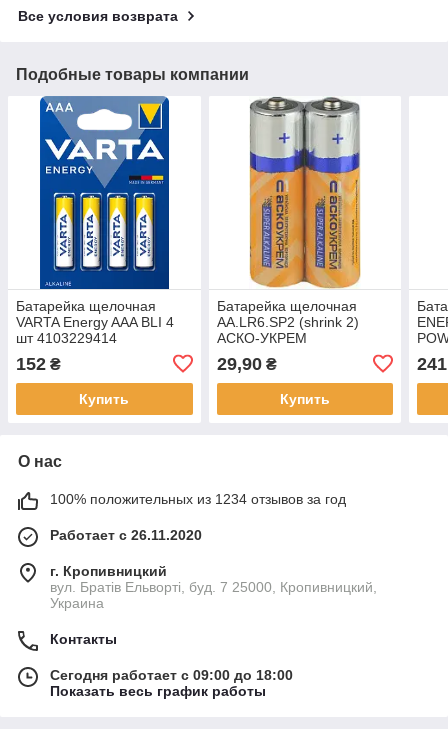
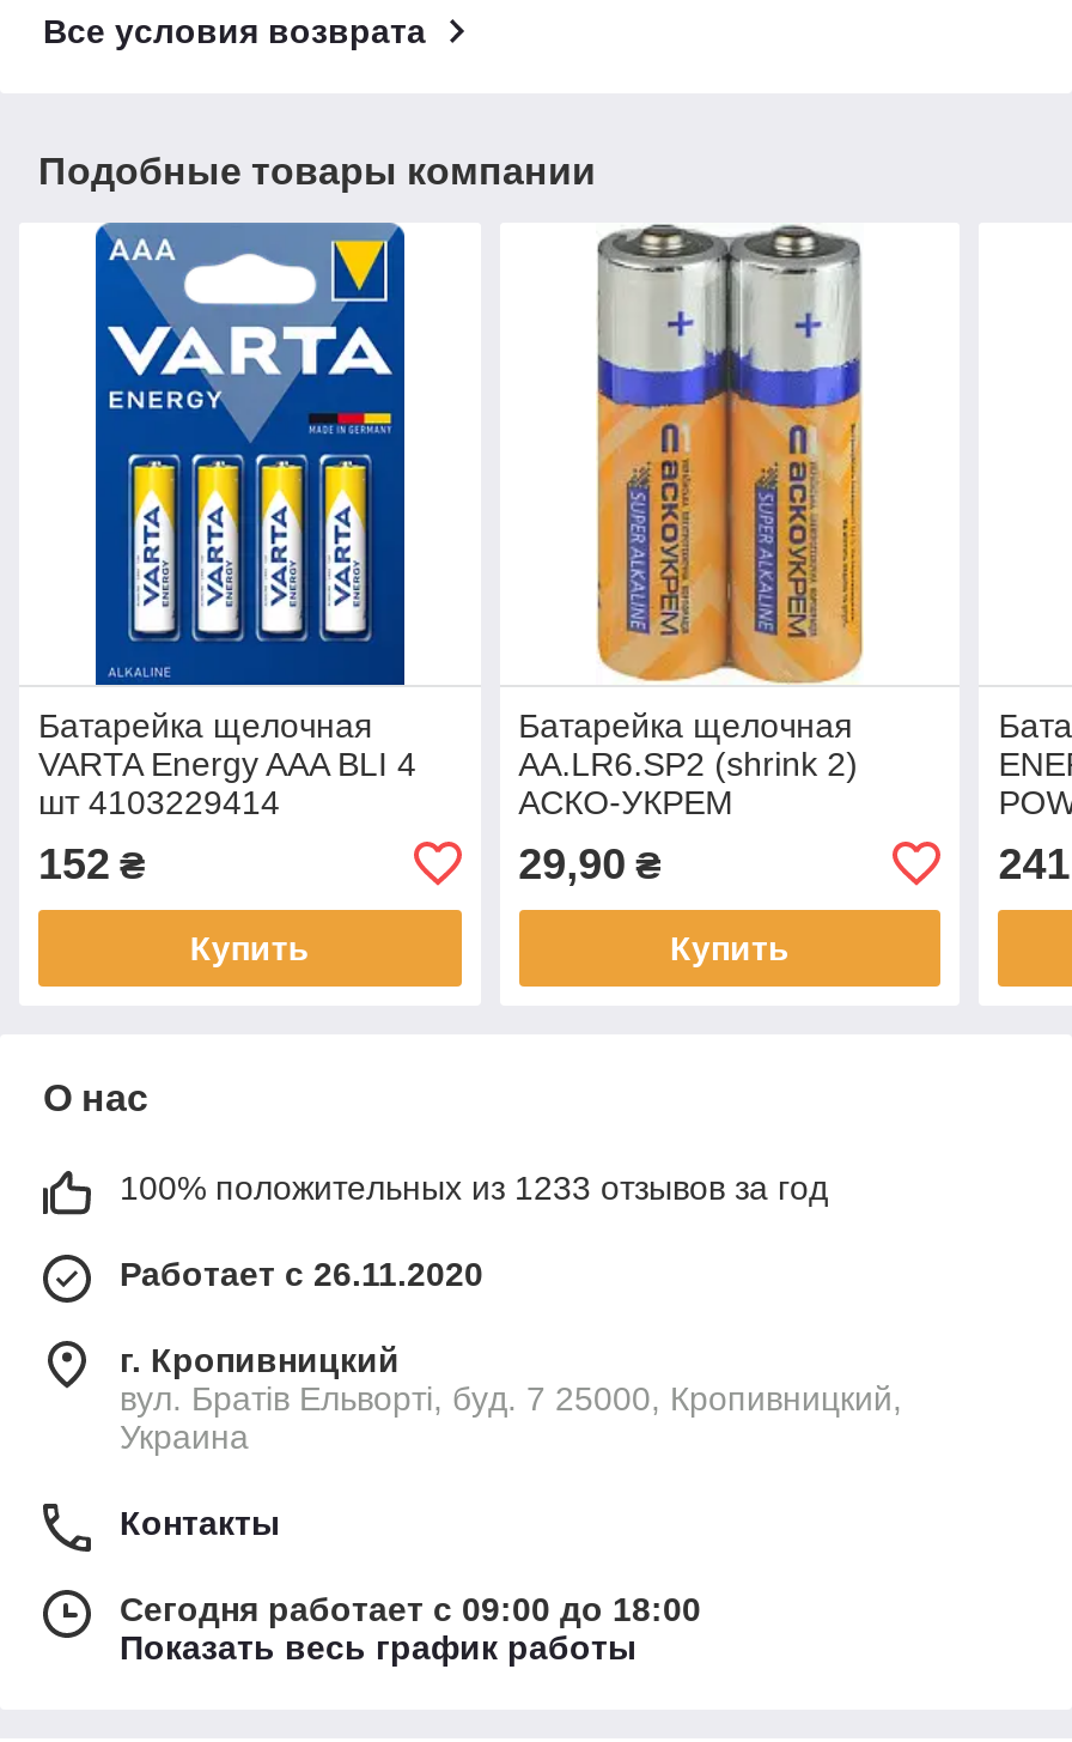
[50,491,346,507] 100% положительных из 1234 отзывов за год -> [120,1168,828,1206] 100% положительных из 1233 отзывов за год

